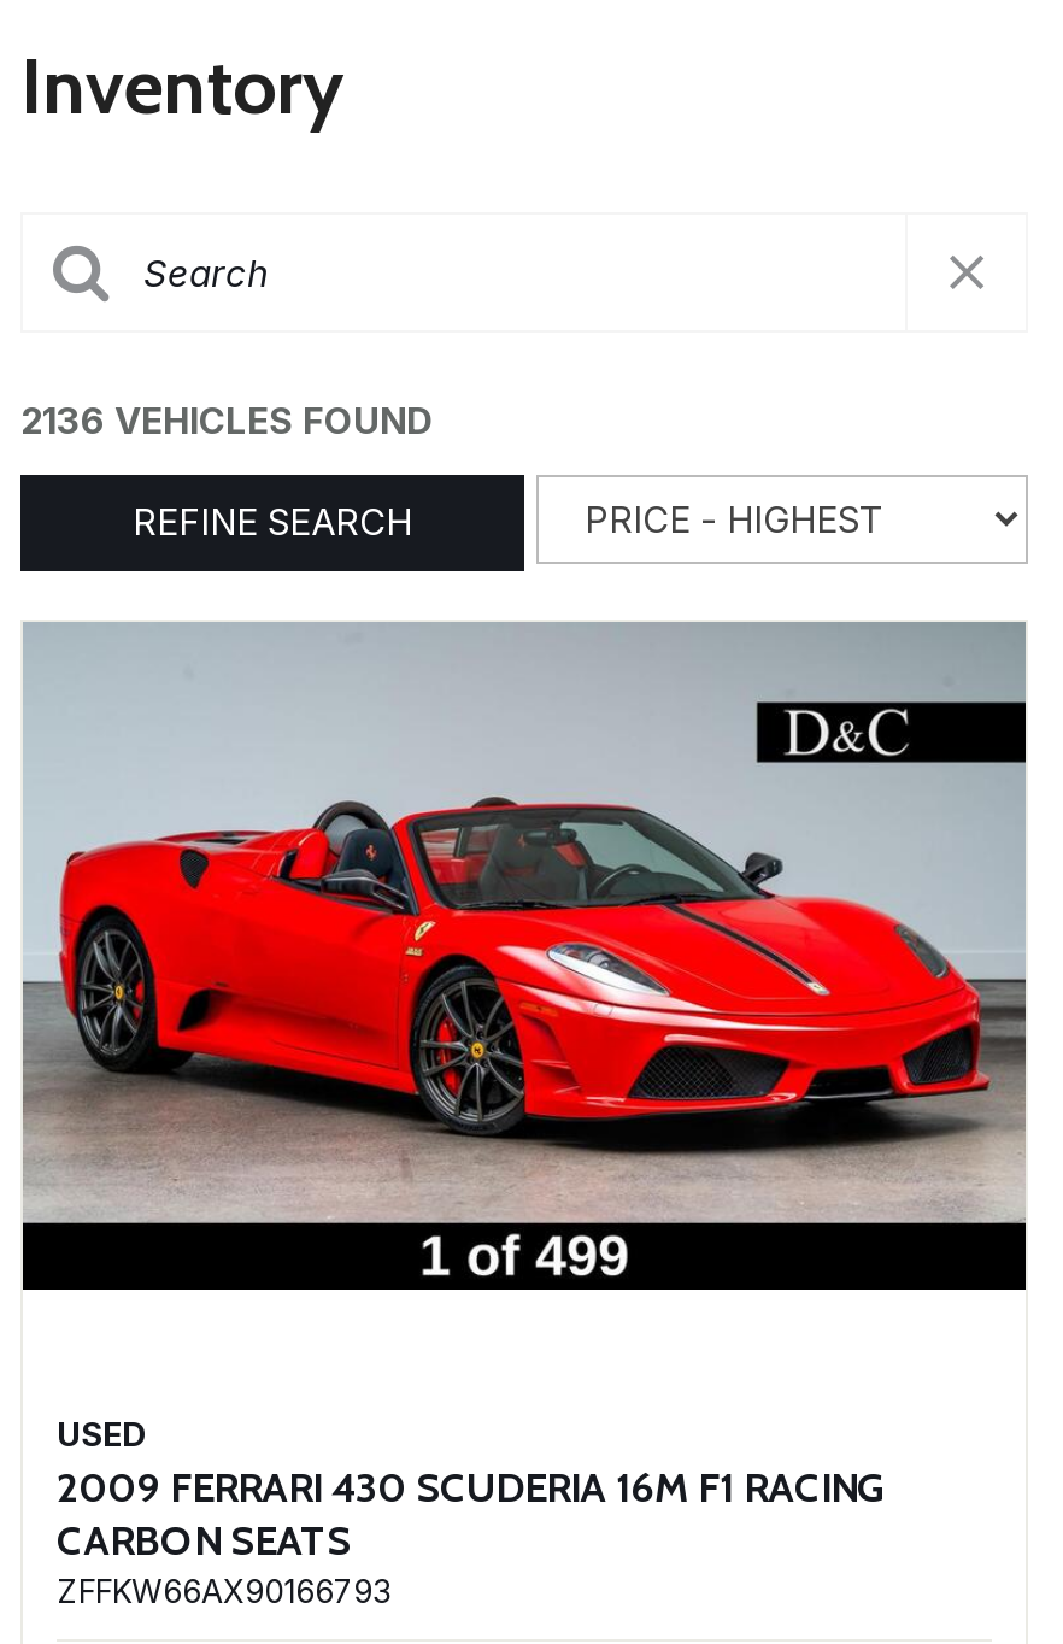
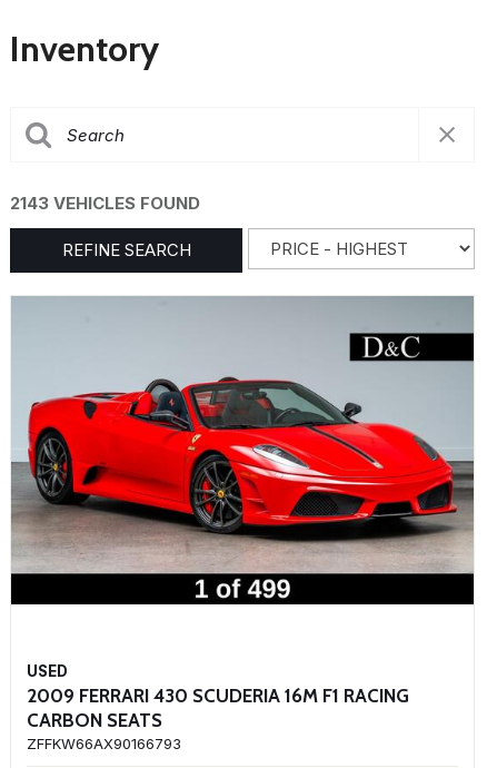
[20,398,433,444] 2136 VEHICLES FOUND -> [10,193,200,214] 2143 VEHICLES FOUND

